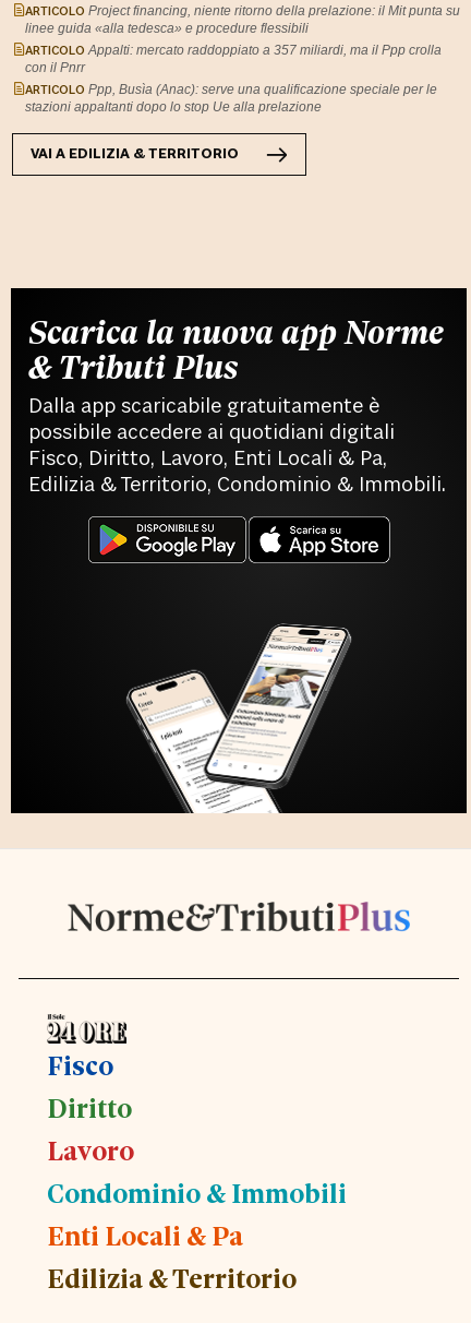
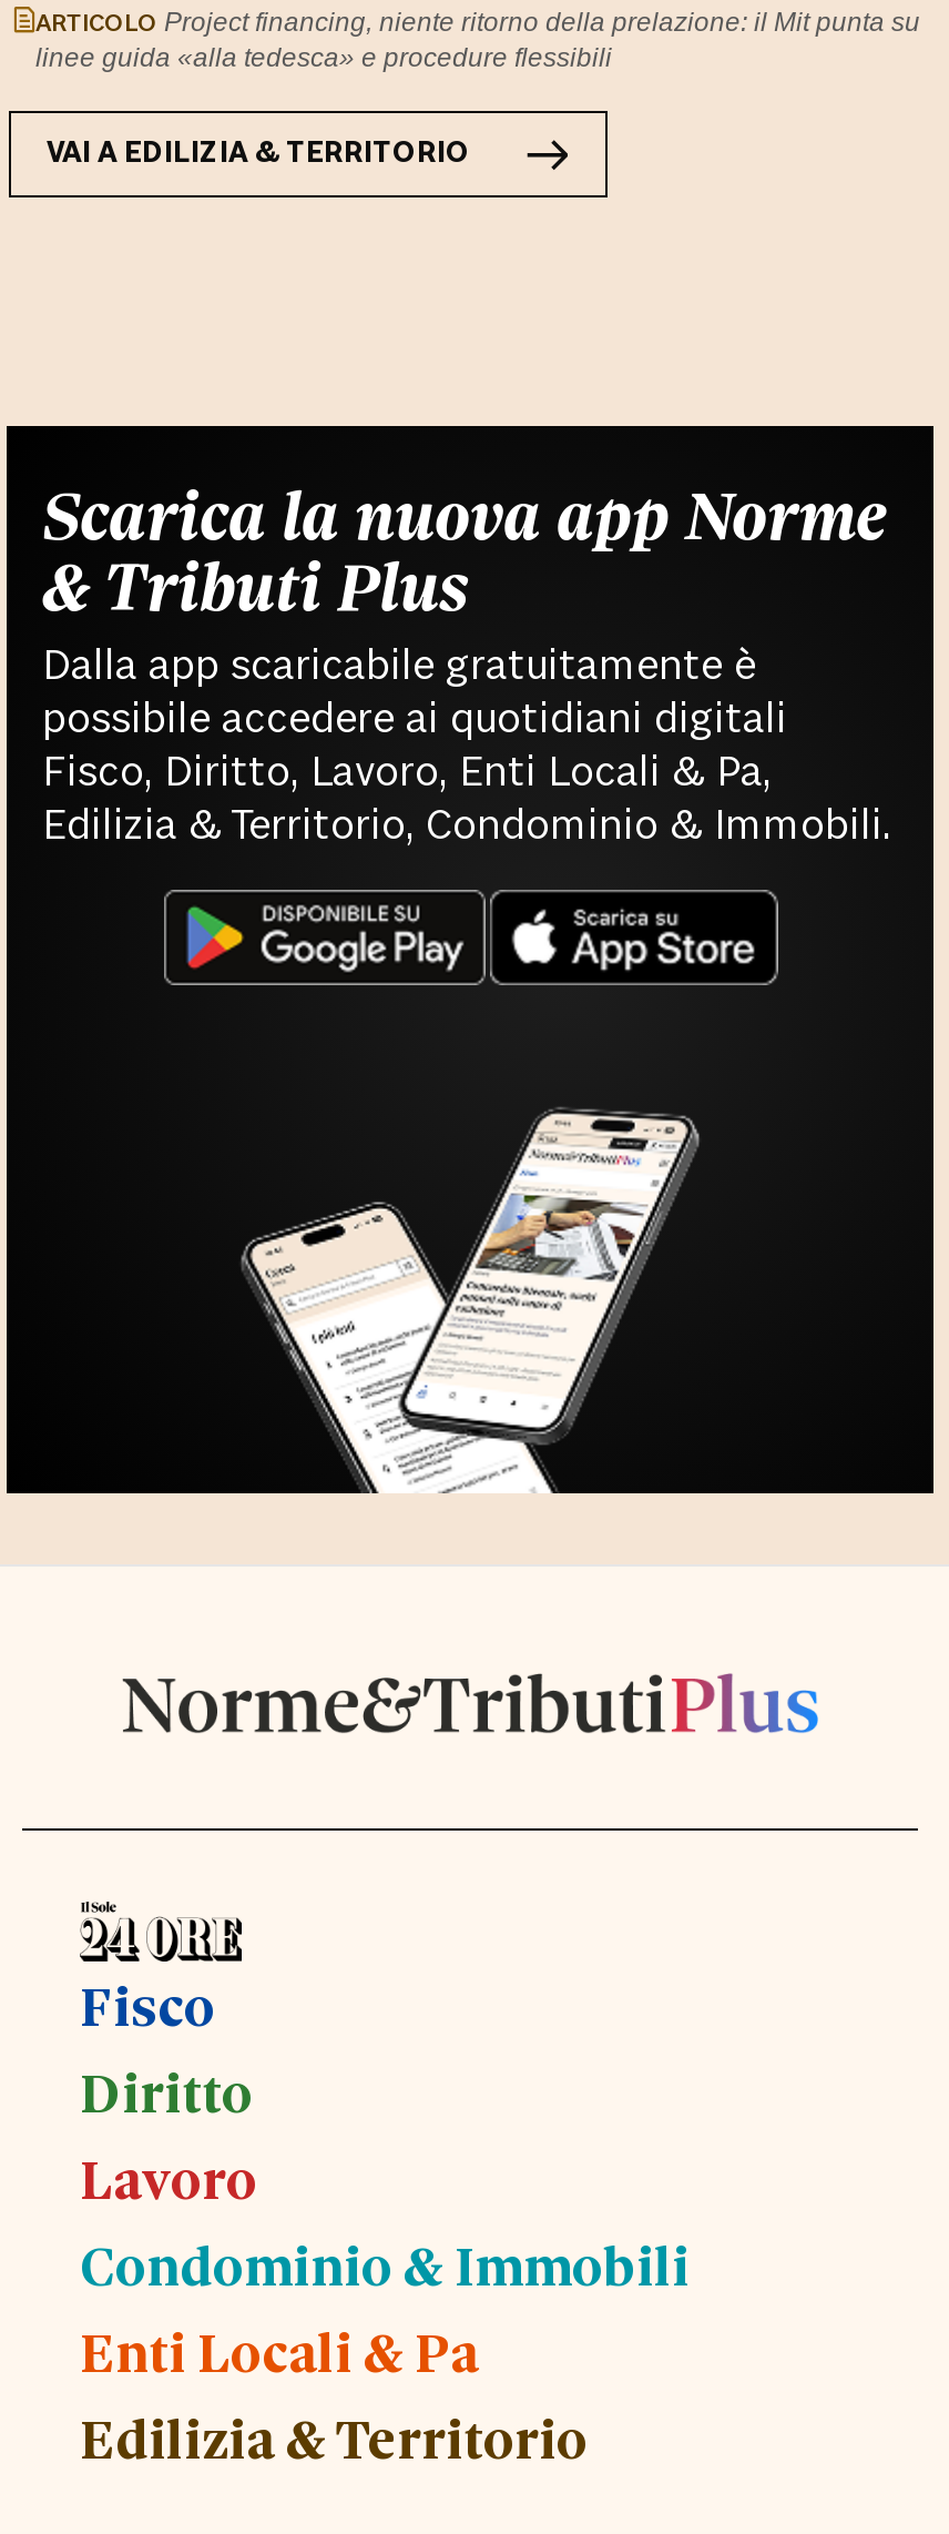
[25,43,442,115] ARTICOLO Appalti: mercato raddoppiato a 357 miliardi, ma il Ppp crolla | con il Pnrr | ARTICOLO Ppp, Busìa (Anac): serve una qualificazione speciale per le | stazioni appaltanti dopo lo stop Ue alla prelazione -> none

